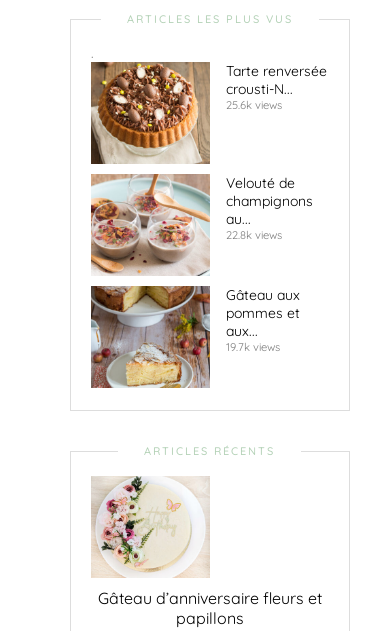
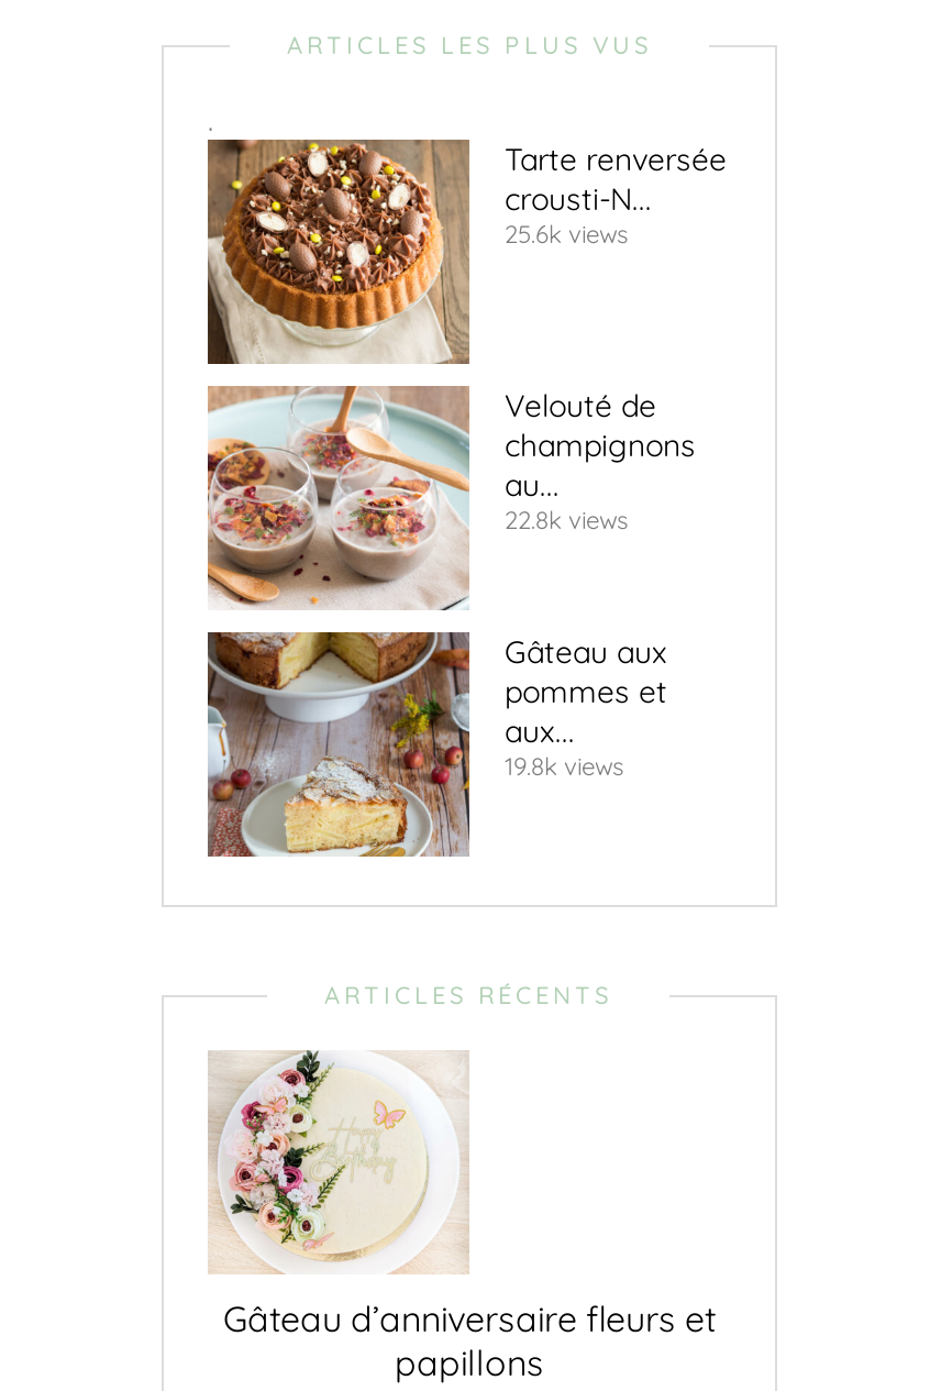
[226,340,280,354] 19.7k views -> [505,750,623,781] 19.8k views

